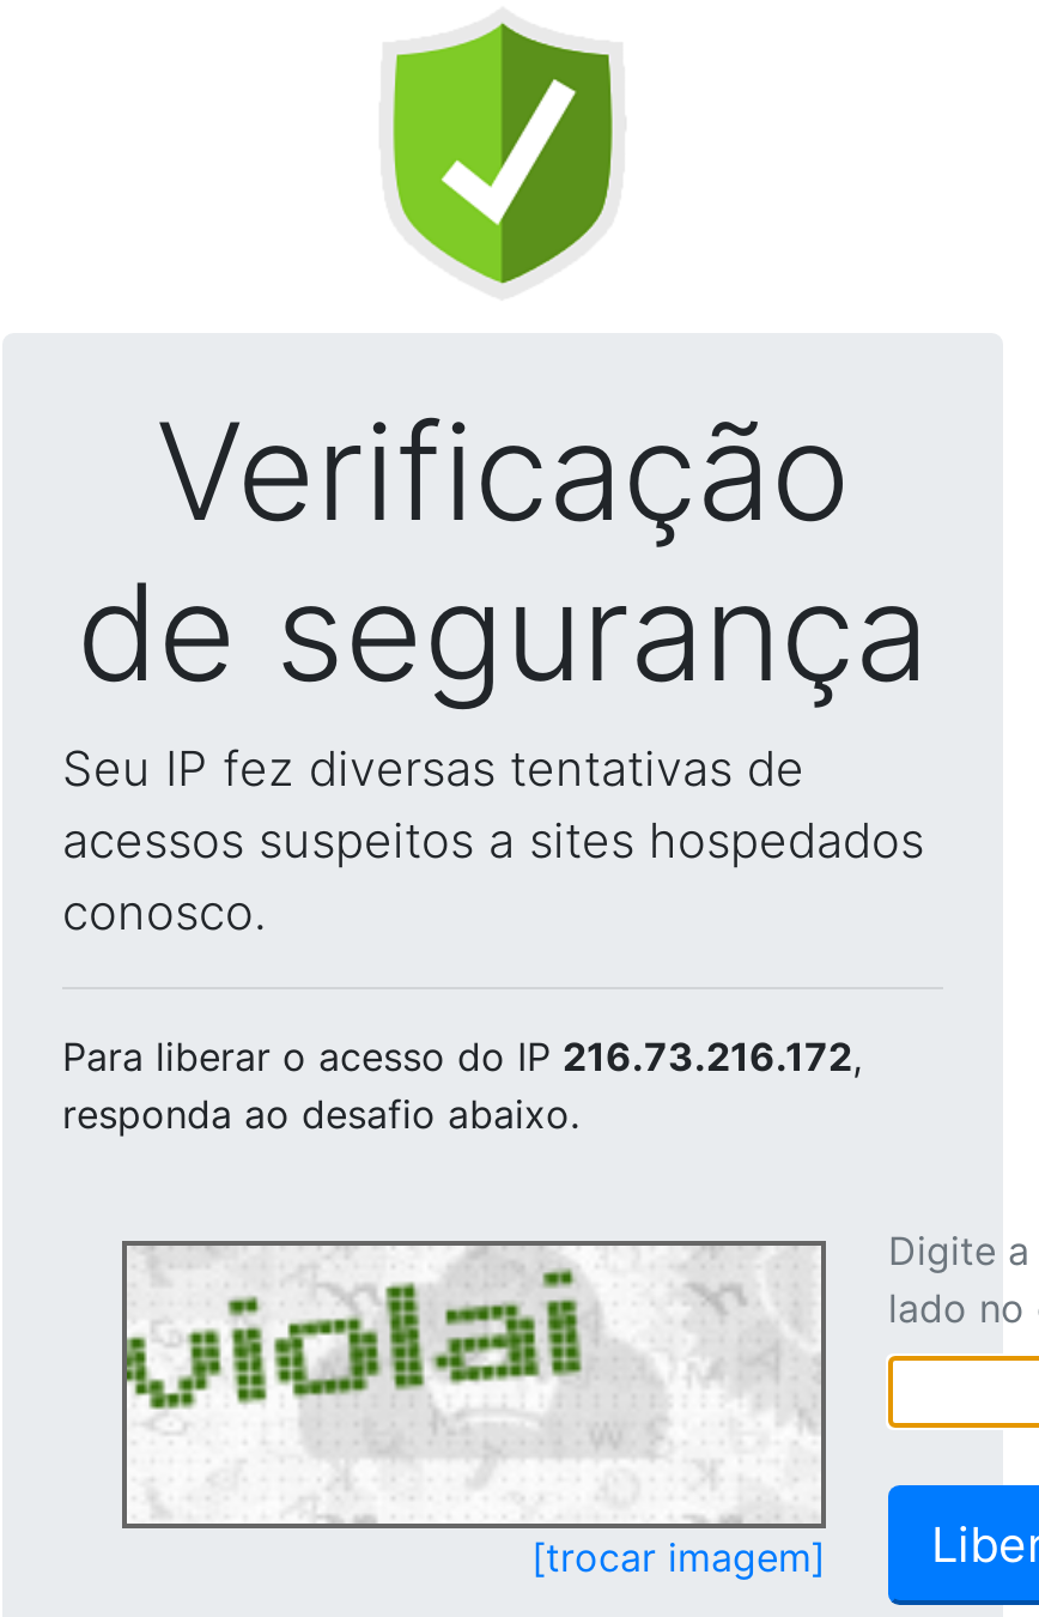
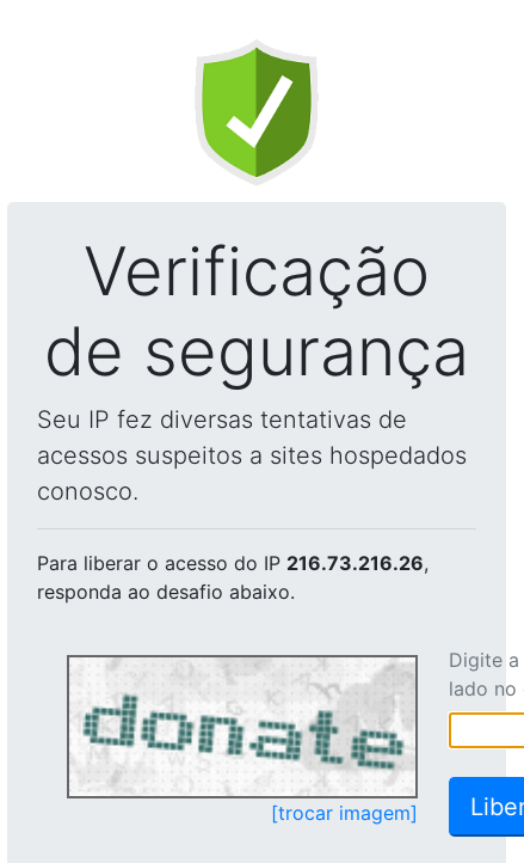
[62,1032,862,1080] Para liberar o acesso do IP 216.73.216.172, -> [37,551,429,575] Para liberar o acesso do IP 216.73.216.26,
[124,1253,807,1473] [image] -> [69,660,408,783] [image]

